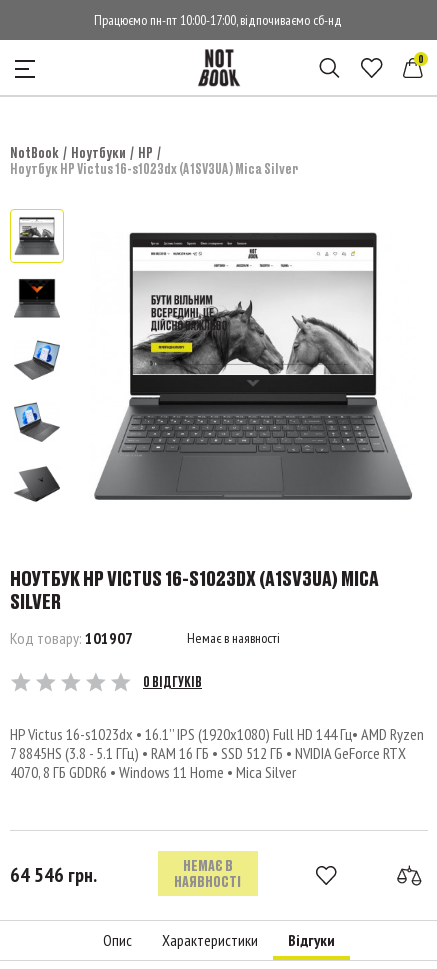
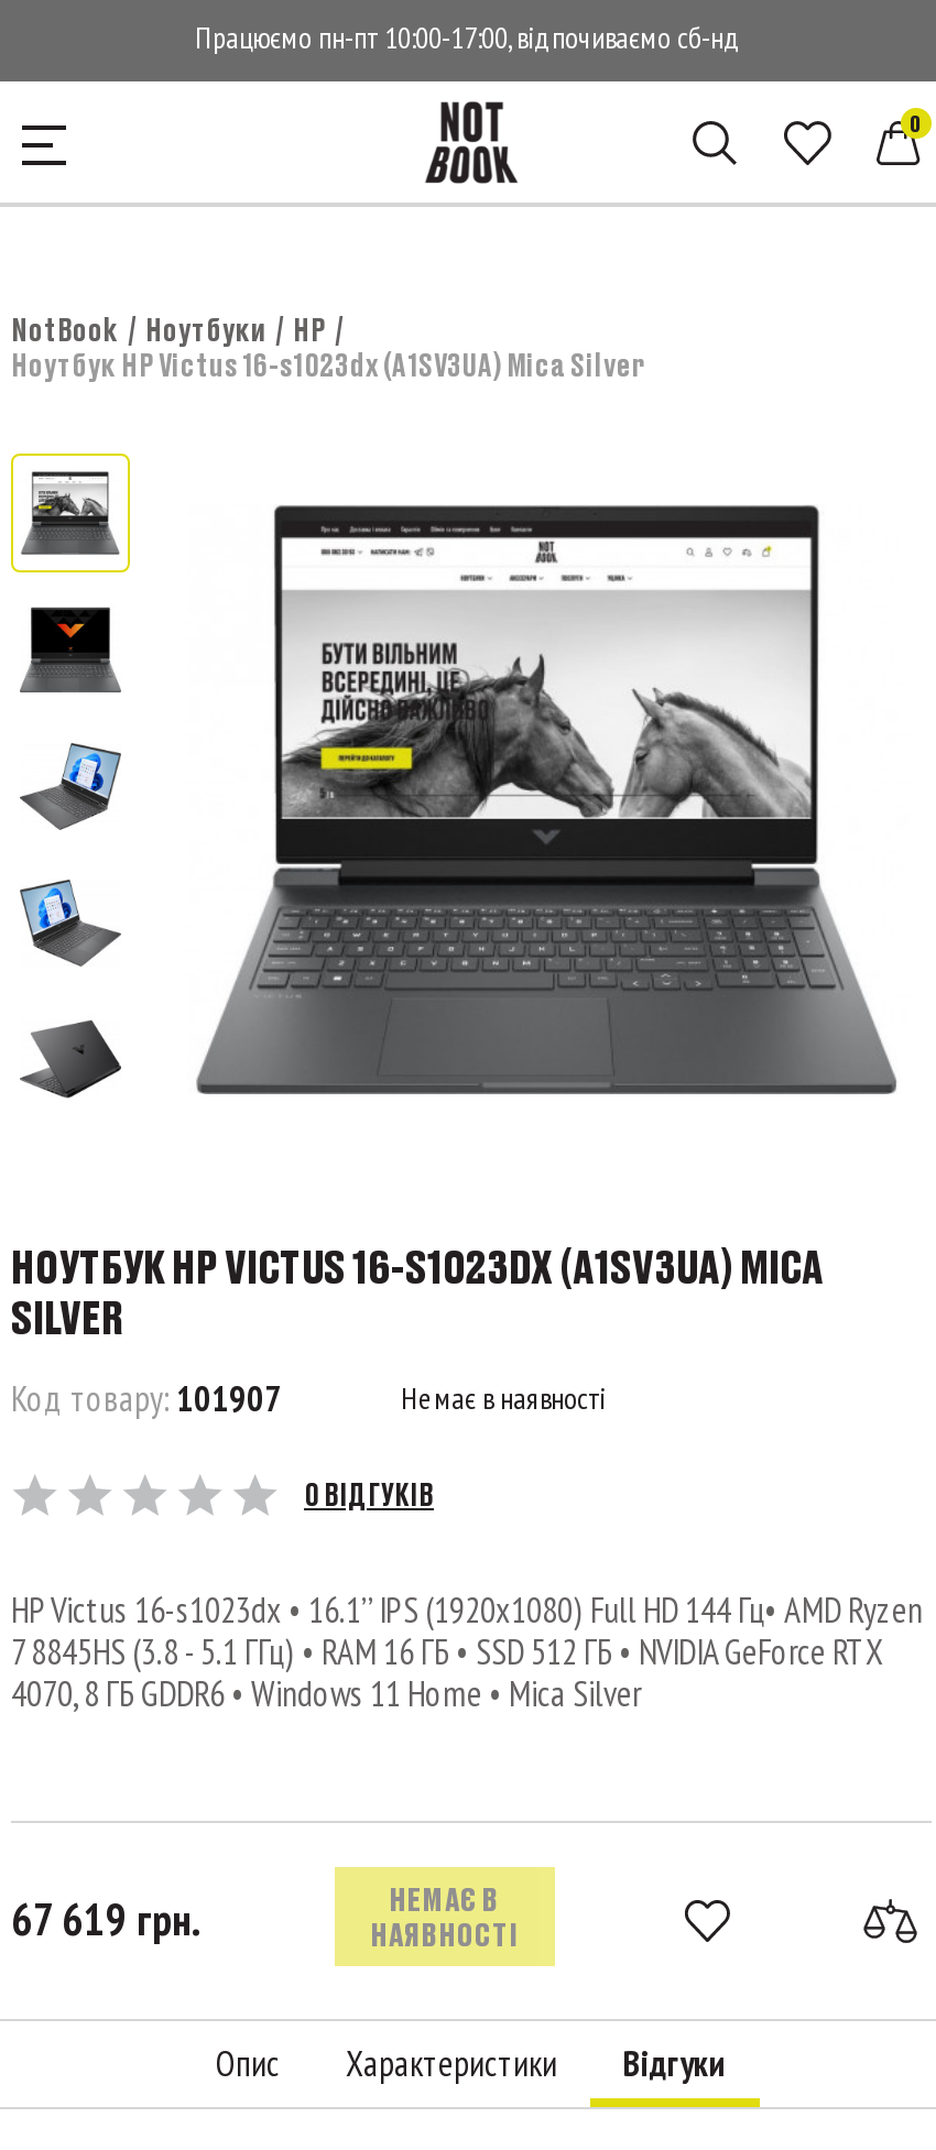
[10,862,97,888] 64 546 грн. -> [11,1892,200,1949] 67 619 грн.

